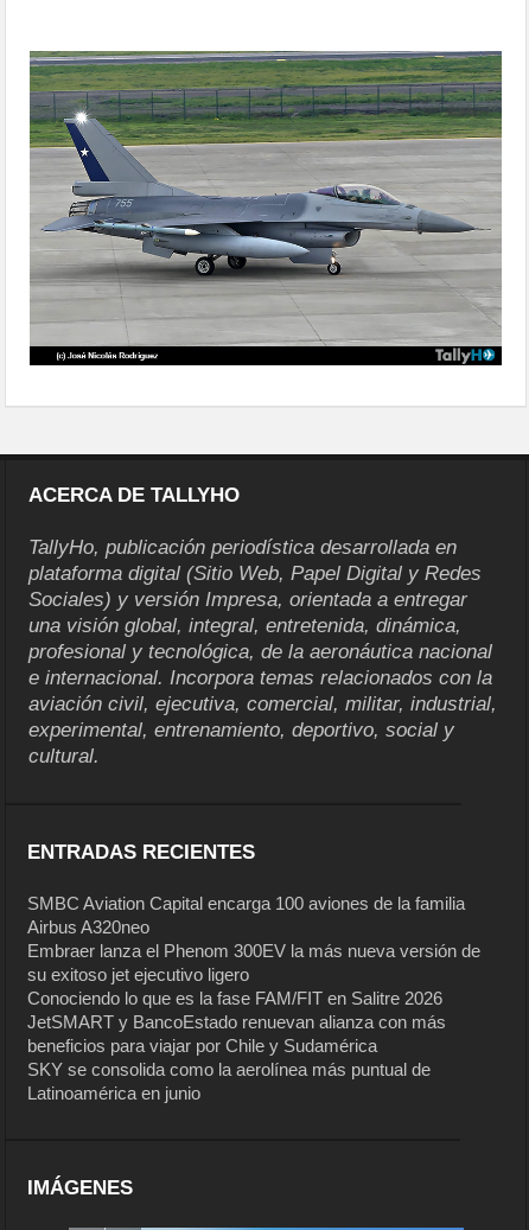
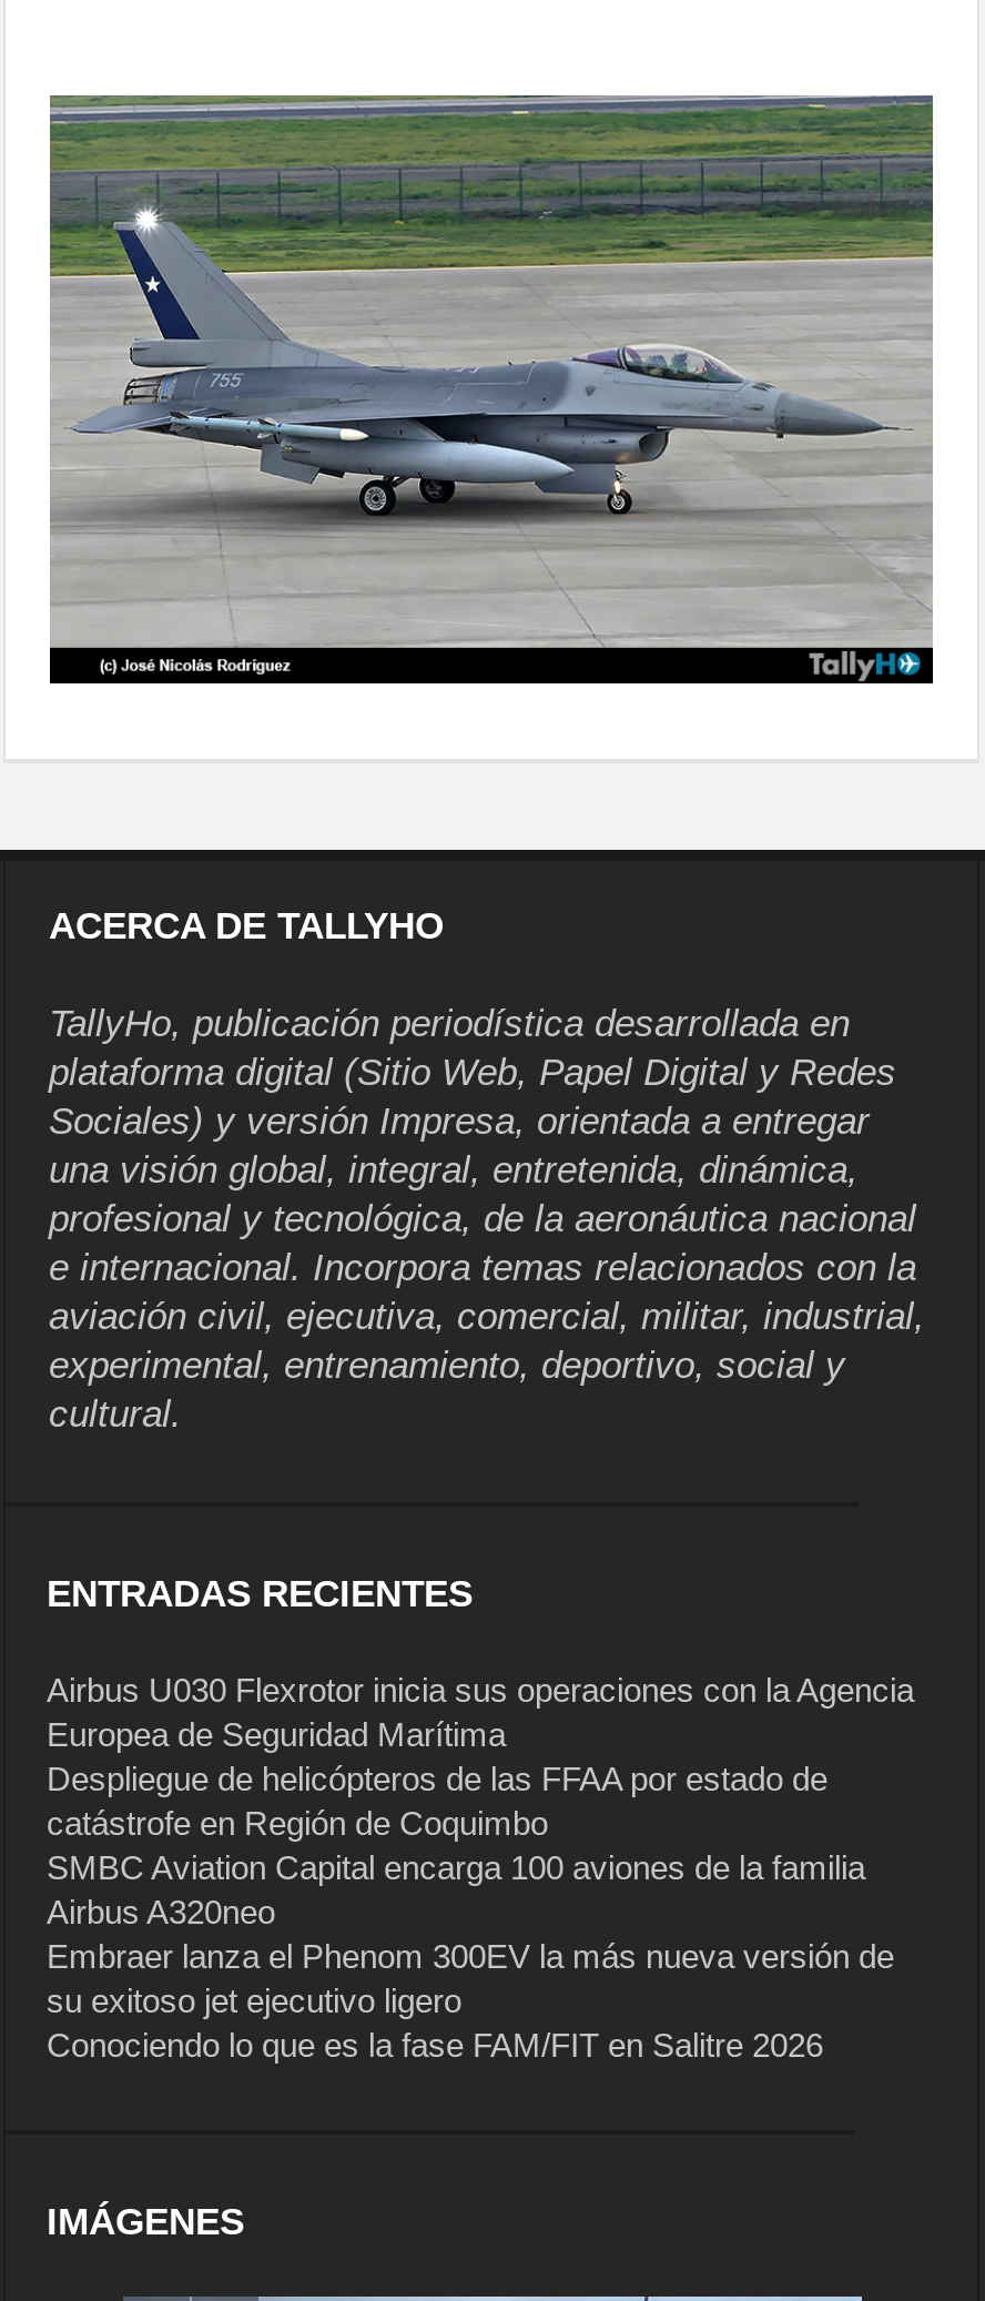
none -> [47,1671,914,1841] Airbus U030 Flexrotor inicia sus operaciones con la Agencia | Europea de Seguridad Marítima | Despliegue de helicópteros de las FFAA por estado de | catástrofe en Región de Coquimbo
moved [28,893,481,1008] -> [47,1848,894,2063]: SMBC Aviation Capital encarga 100 aviones de la familia | Airbus A320neo | Embraer lanza el Phenom 300EV la más nueva versión de | su exitoso jet ejecutivo ligero | Conociendo lo que es la fase FAM/FIT en Salitre 2026
[28,1012,447,1103] JetSMART y BancoEstado renuevan alianza con más | beneficios para viajar por Chile y Sudamérica | SKY se consolida como la aerolínea más puntual de | Latinoamérica en junio -> none

